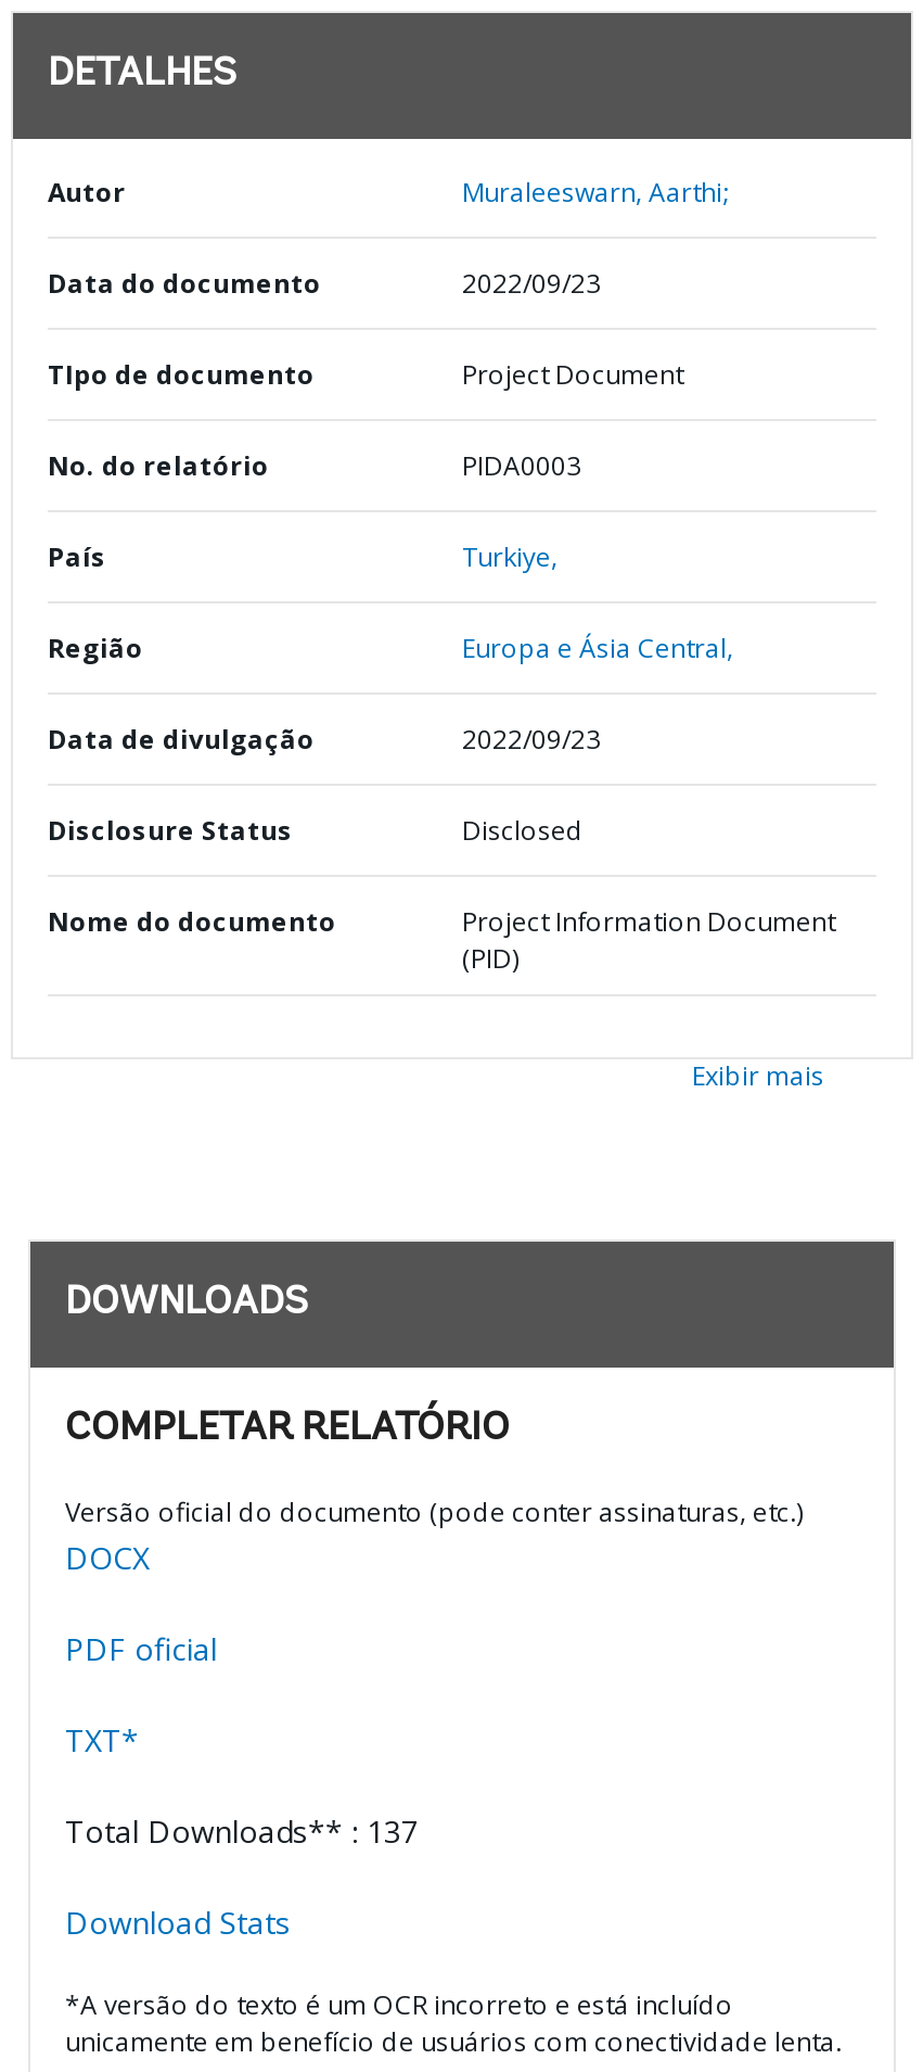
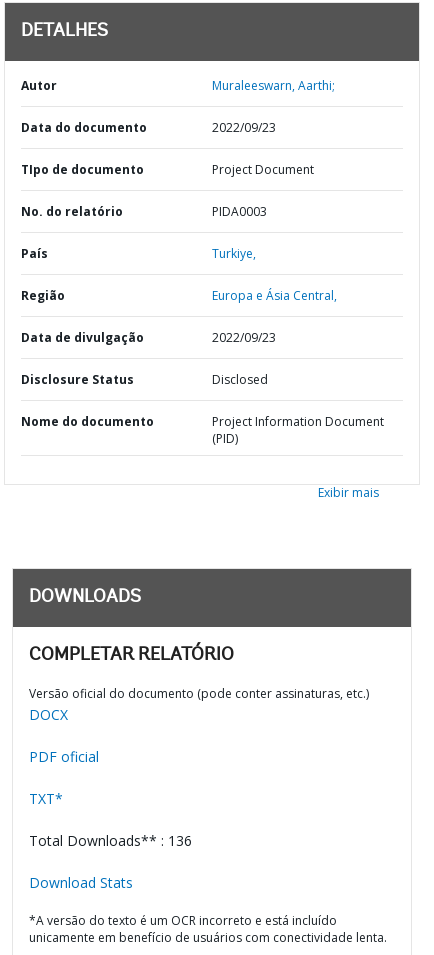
[65,1810,419,1852] Total Downloads** : 137 -> [29,831,192,850] Total Downloads** : 136

